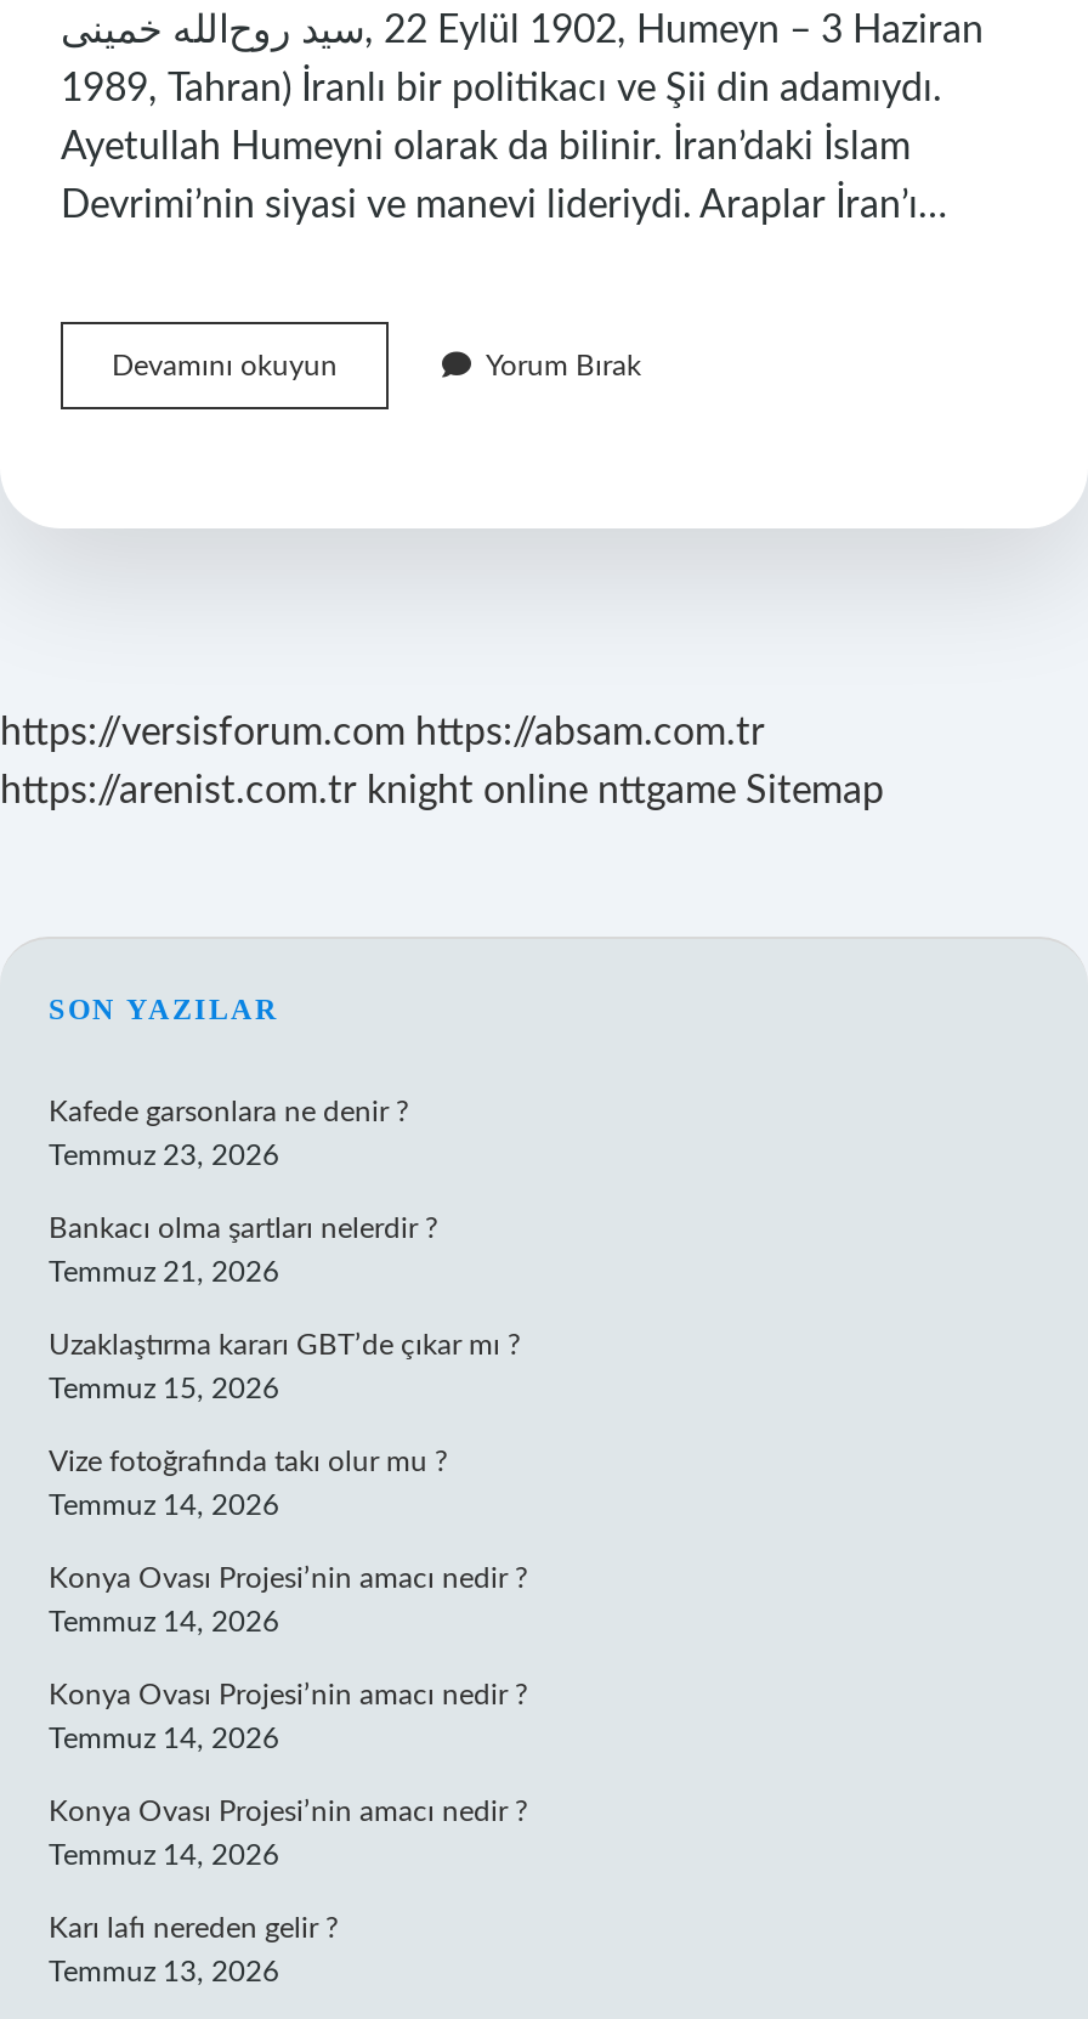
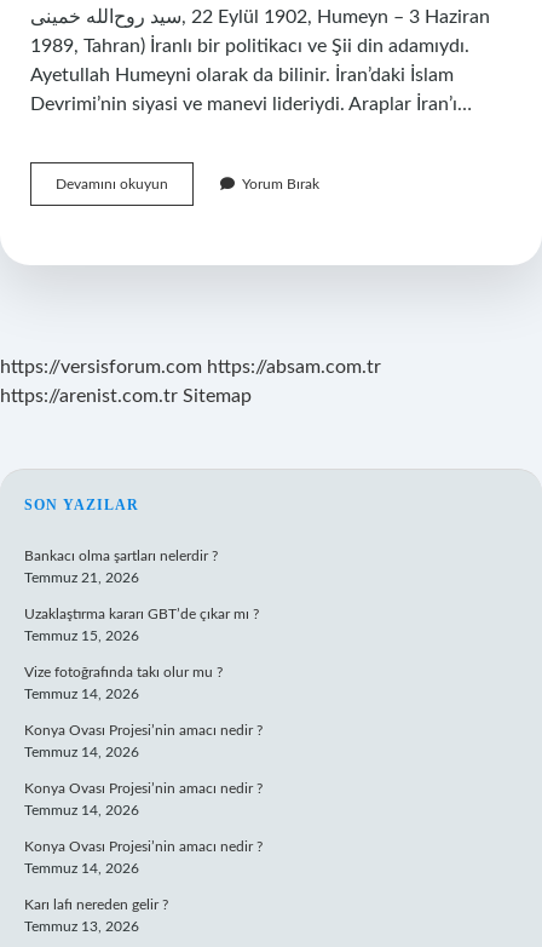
[0,771,884,810] https://arenist.com.tr knight online nttgame Sitemap -> [0,386,252,406] https://arenist.com.tr Sitemap
[49,1097,408,1170] Kafede garsonlara ne denir ? | Temmuz 23, 2026 -> none

